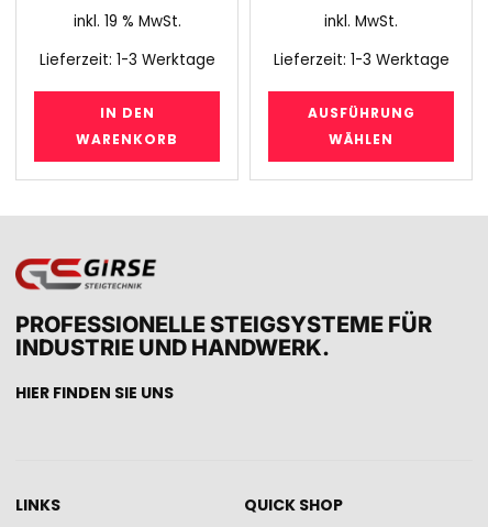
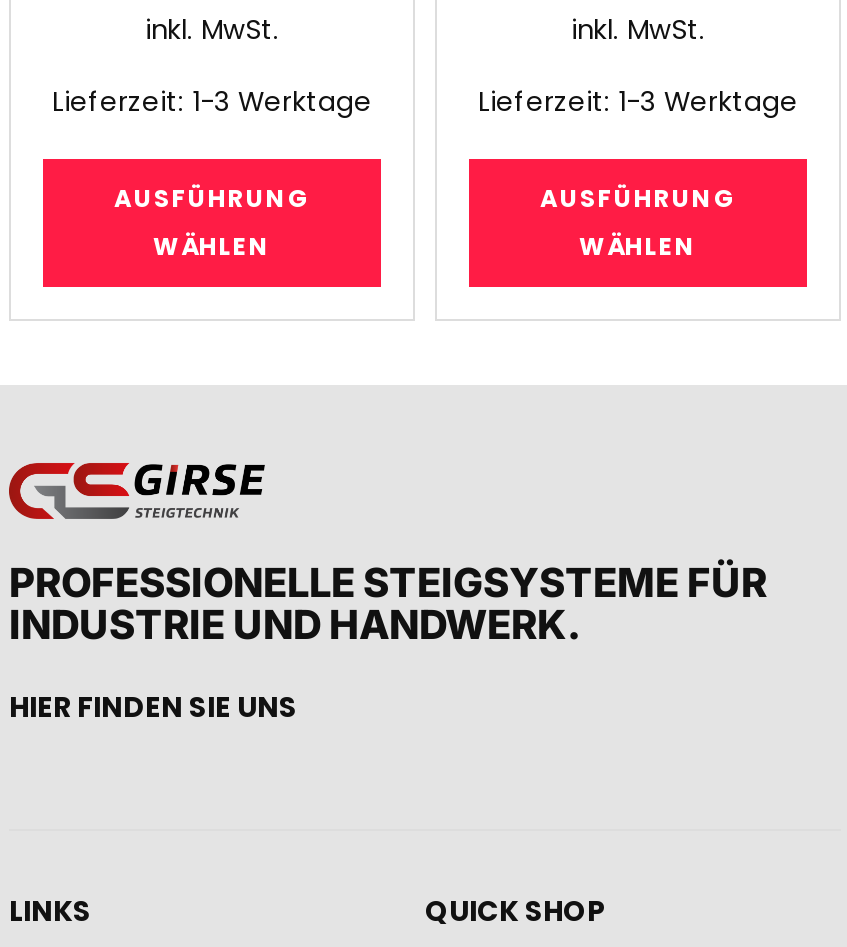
[73,11,181,31] inkl. 19 % MwSt. -> [145,12,279,50] inkl. MwSt.
[76,103,178,148] IN DEN | WARENKORB -> [114,181,310,263] AUSFÜHRUNG | WÄHLEN

